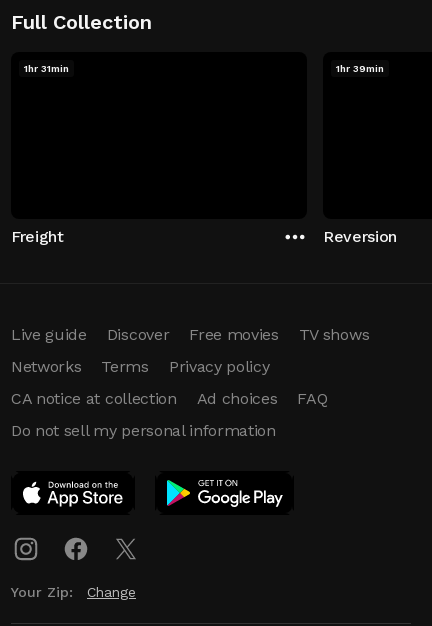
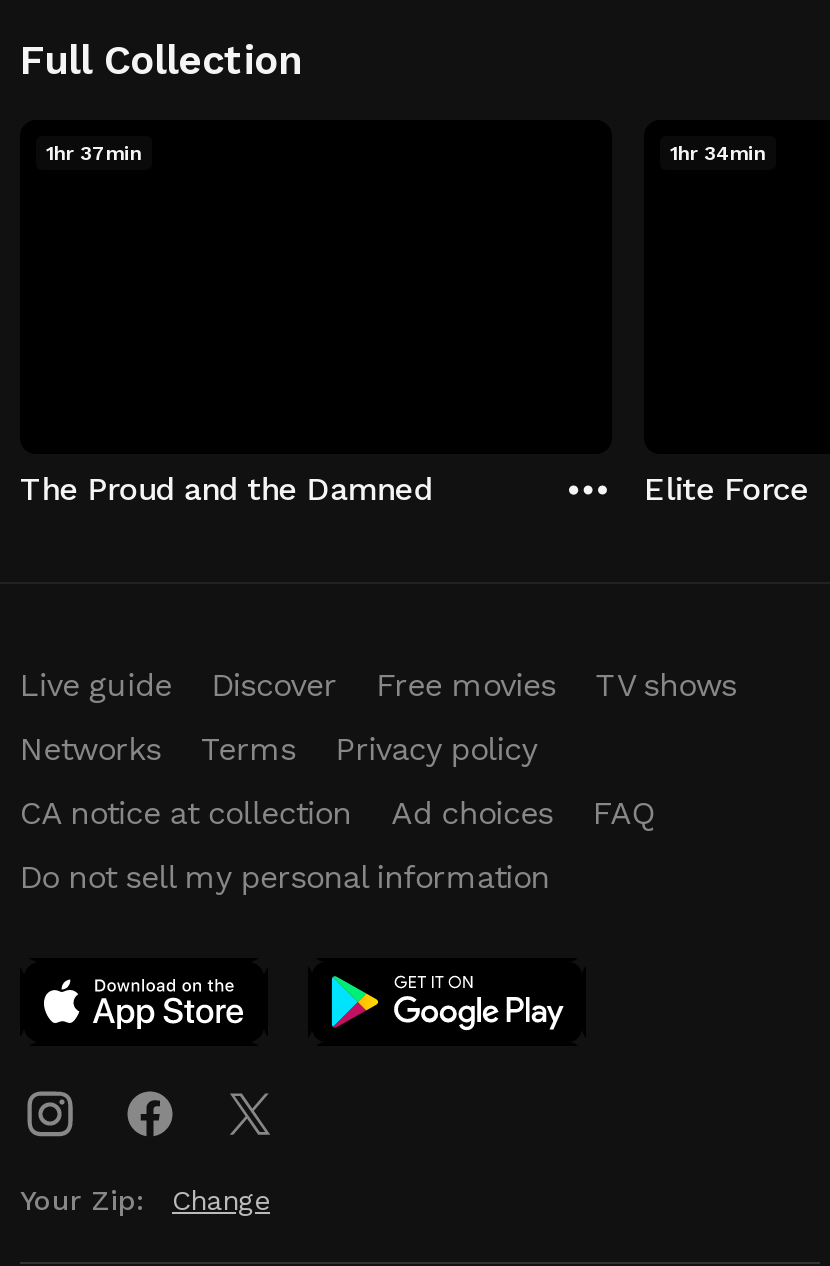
[24,63,69,74] 1hr 31min -> [46,142,142,164] 1hr 37min
[336,63,384,74] 1hr 39min -> [670,142,766,164] 1hr 34min
[11,226,64,245] Freight -> [20,469,433,507] The Proud and the Damned
[323,226,397,245] Reversion -> [644,469,809,507] Elite Force

